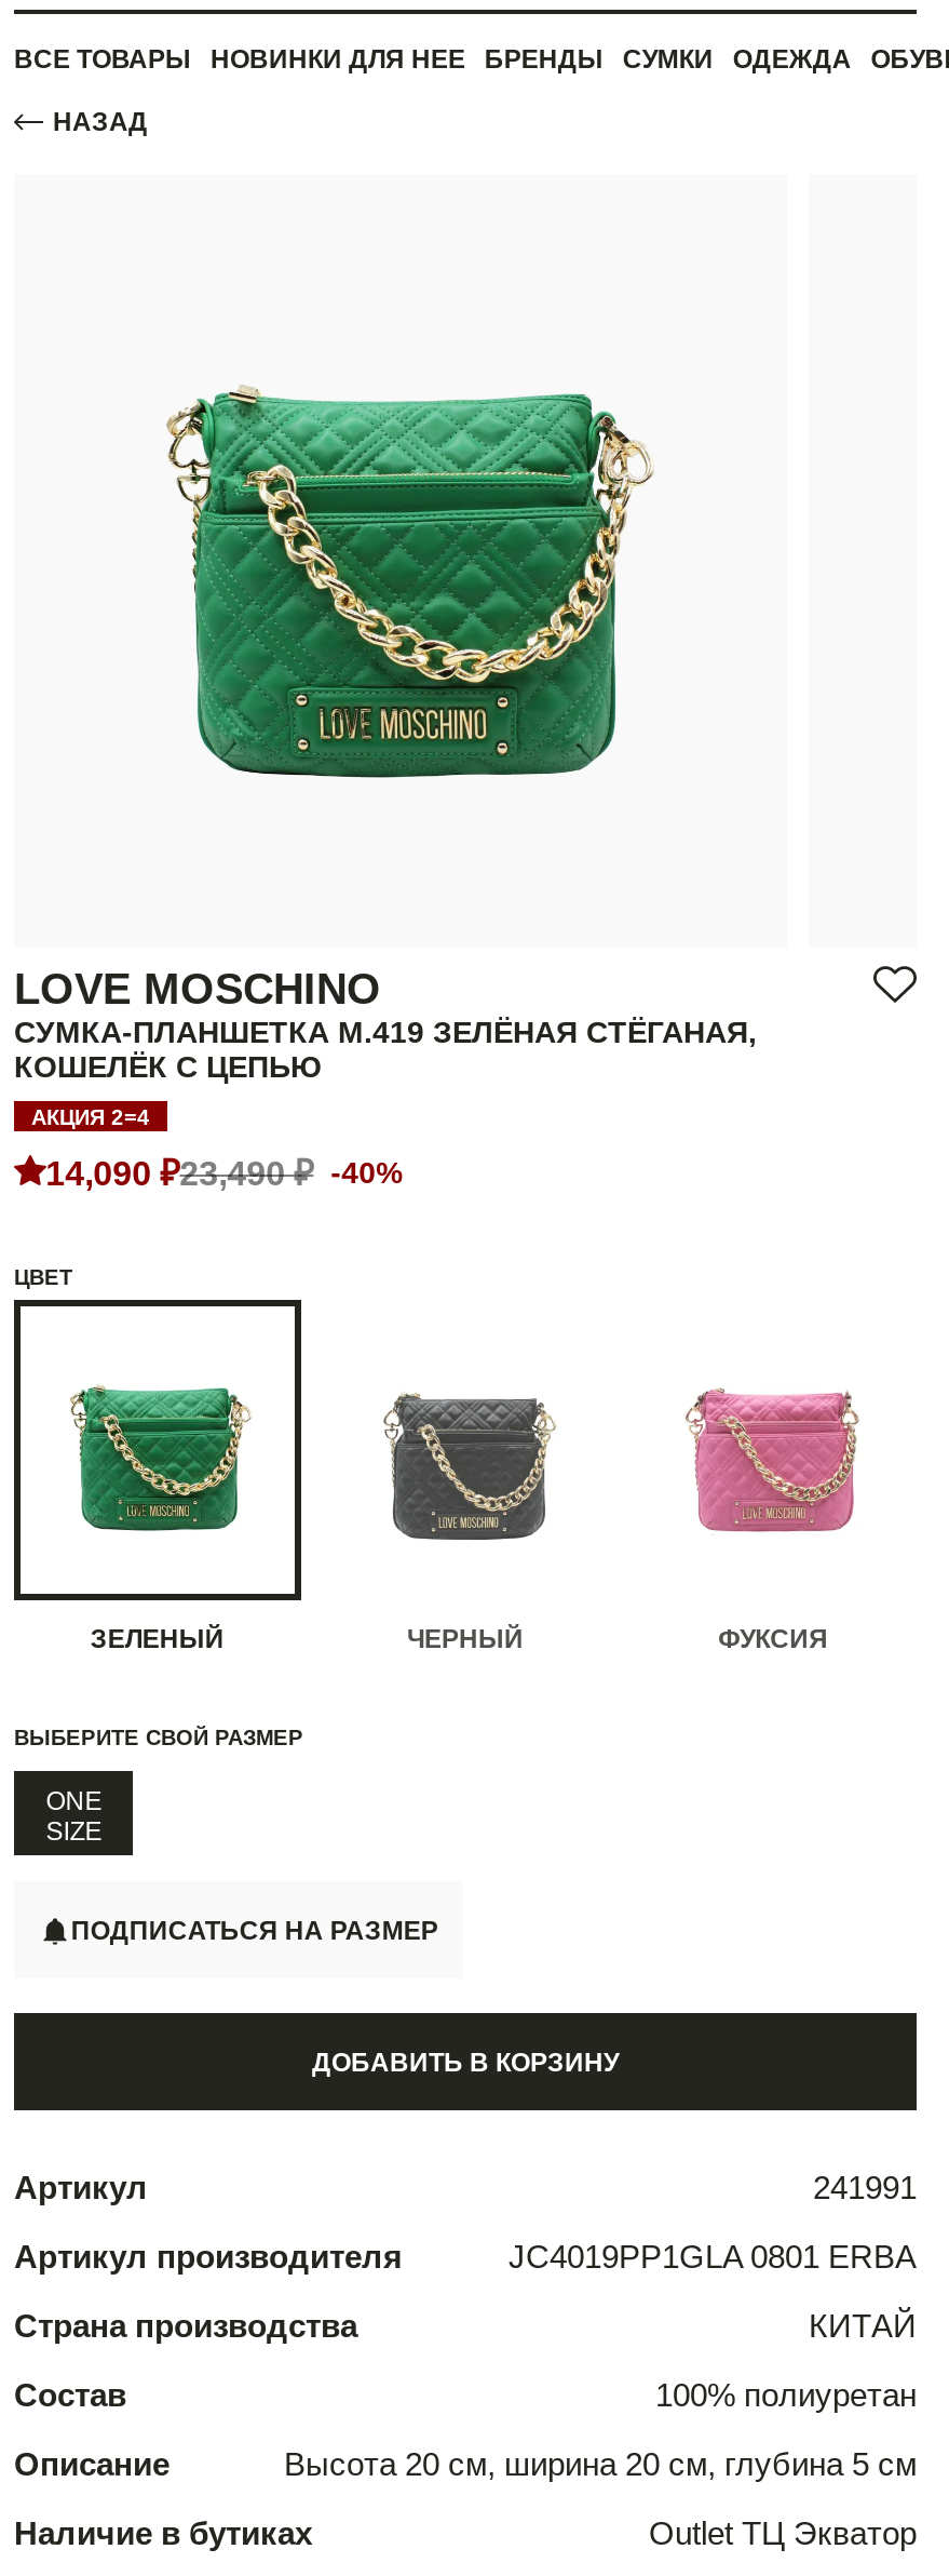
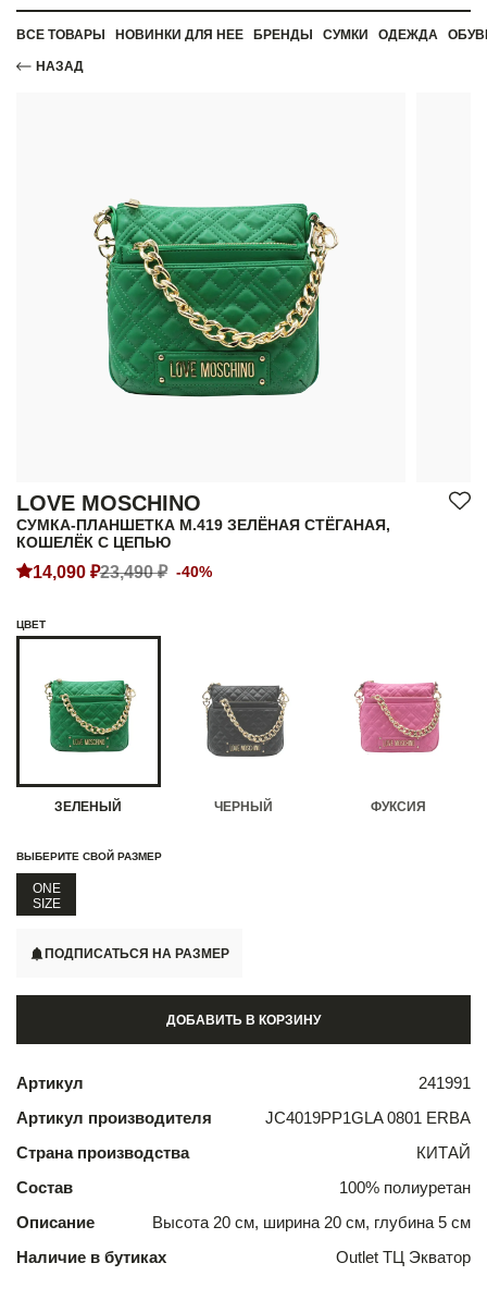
[31,1106,150,1130] АКЦИЯ 2=4 -> none

